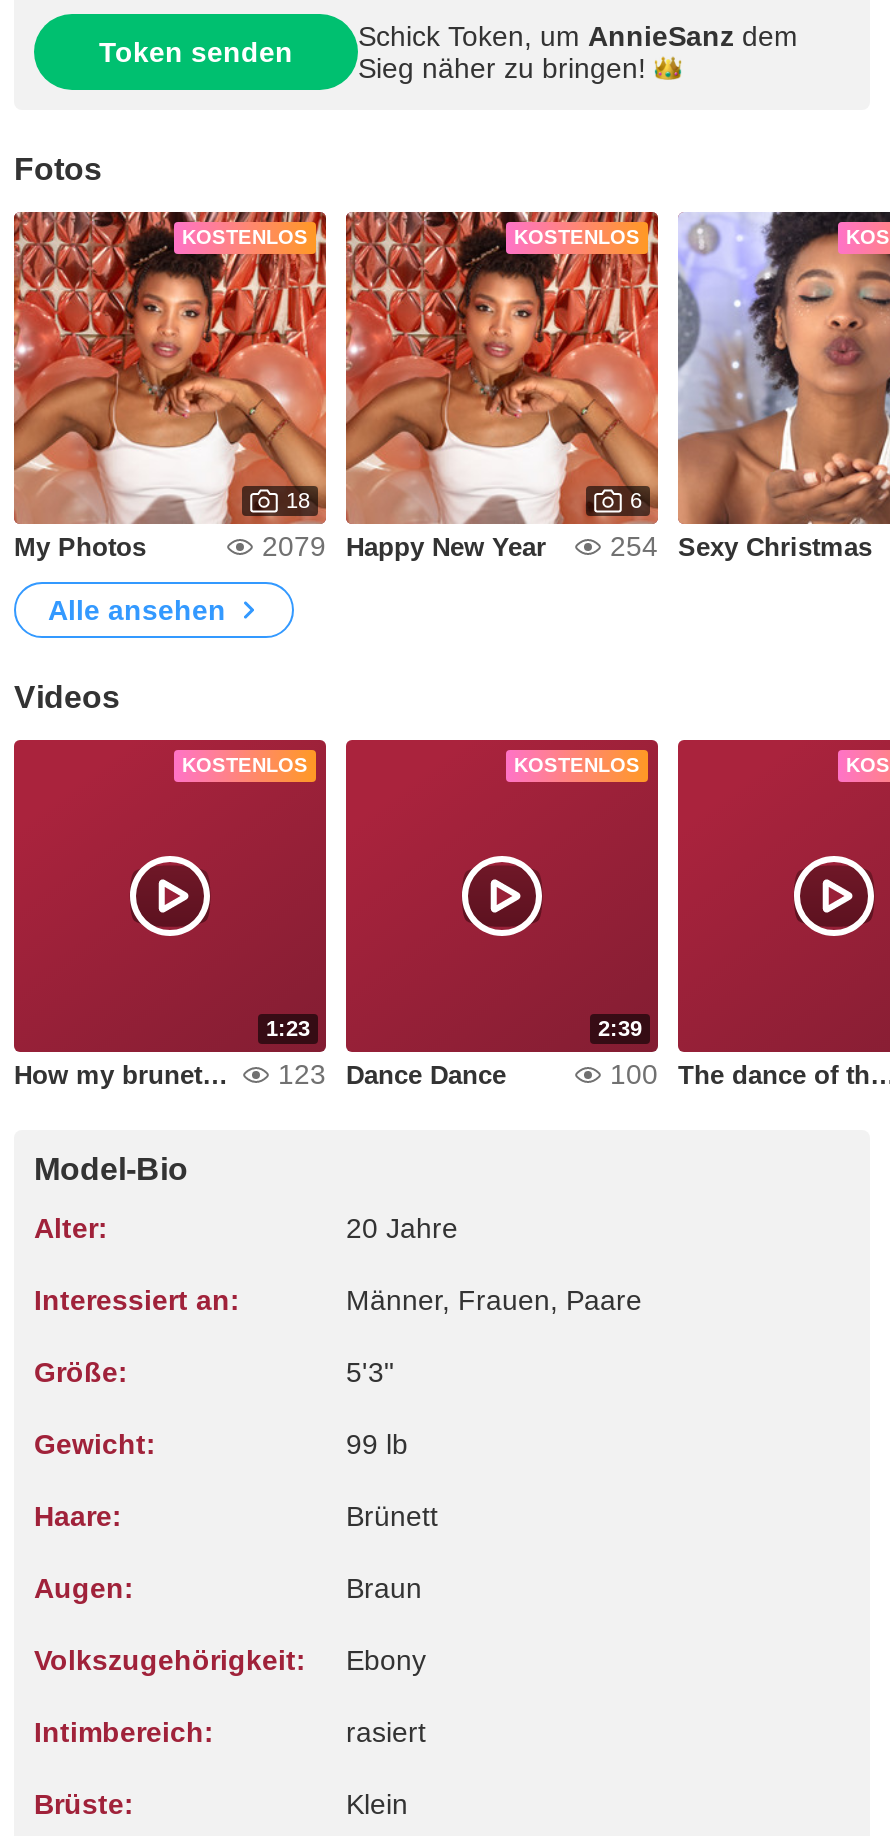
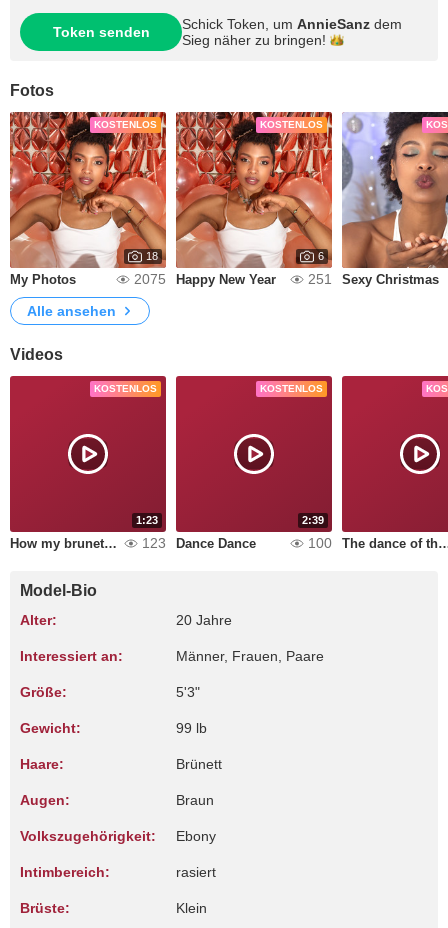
[262,530,546,562] 2079 Happy New Year -> [134,271,276,287] 2075 Happy New Year
[610,530,872,562] 254 Sexy Christmas -> [308,271,439,287] 251 Sexy Christmas

